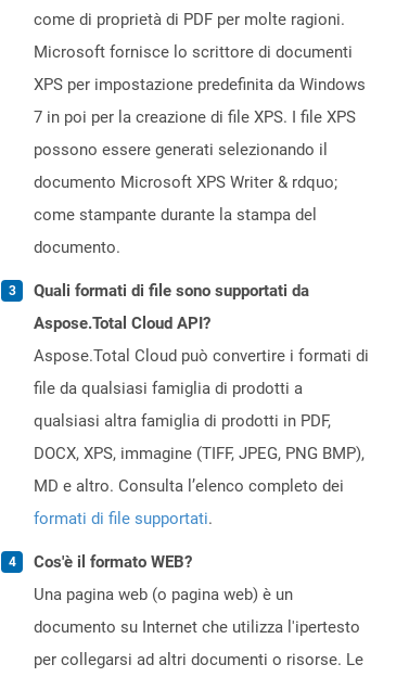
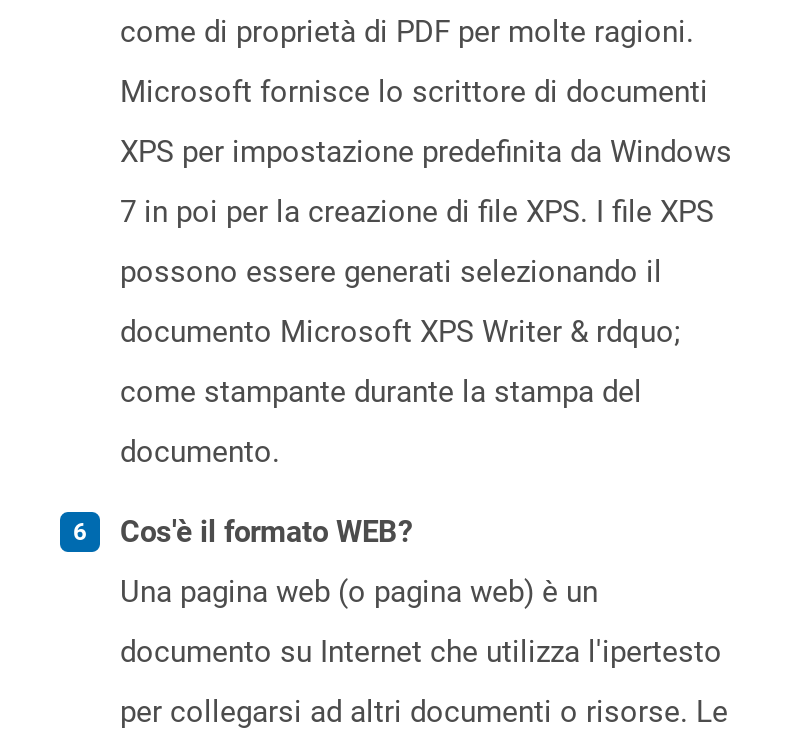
[34,281,369,529] Quali formati di file sono supportati da | Aspose.Total Cloud API? | Aspose.Total Cloud può convertire i formati di | file da qualsiasi famiglia di prodotti a | qualsiasi altra famiglia di prodotti in PDF, | DOCX, XPS, immagine (TIFF, JPEG, PNG BMP), | MD e altro. Consulta l’elenco completo dei | formati di file supportati. -> none

